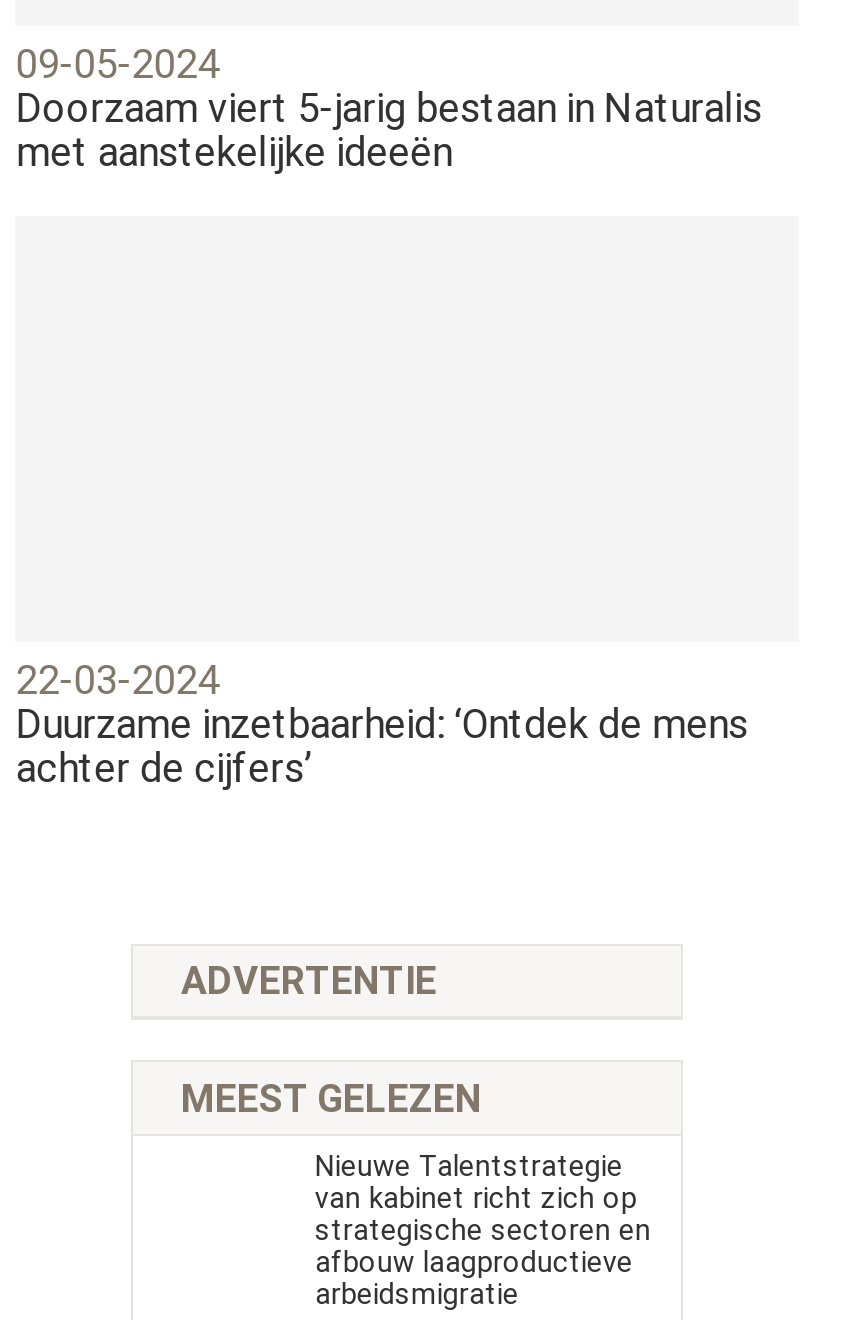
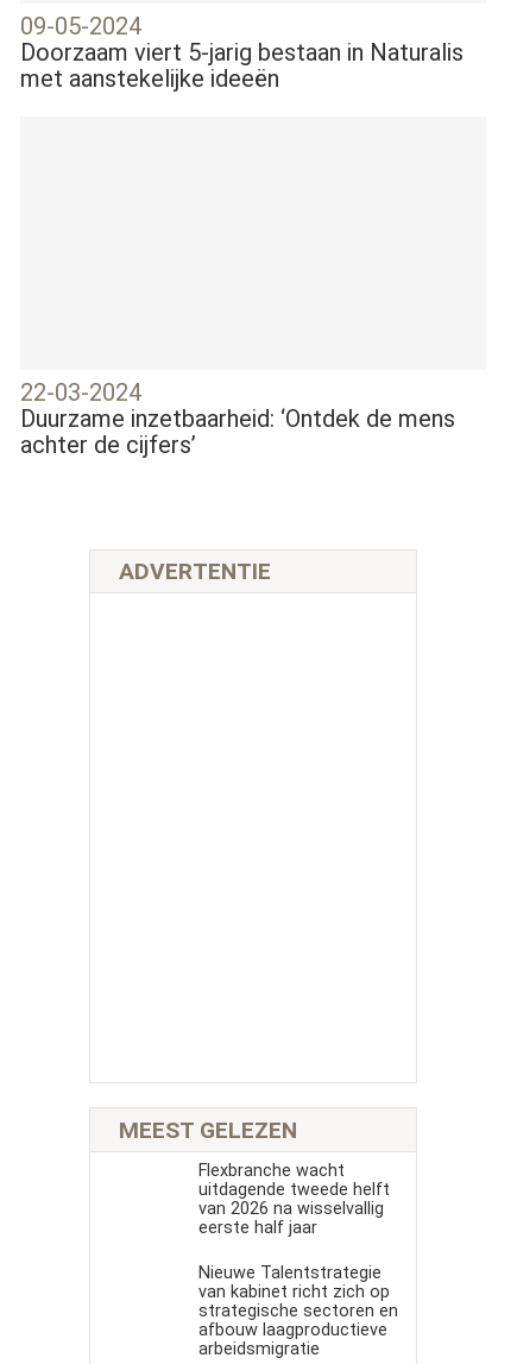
none -> [198,1160,390,1238] Flexbranche wacht | uitdagende tweede helft | van 2026 na wisselvallig | eerste half jaar

